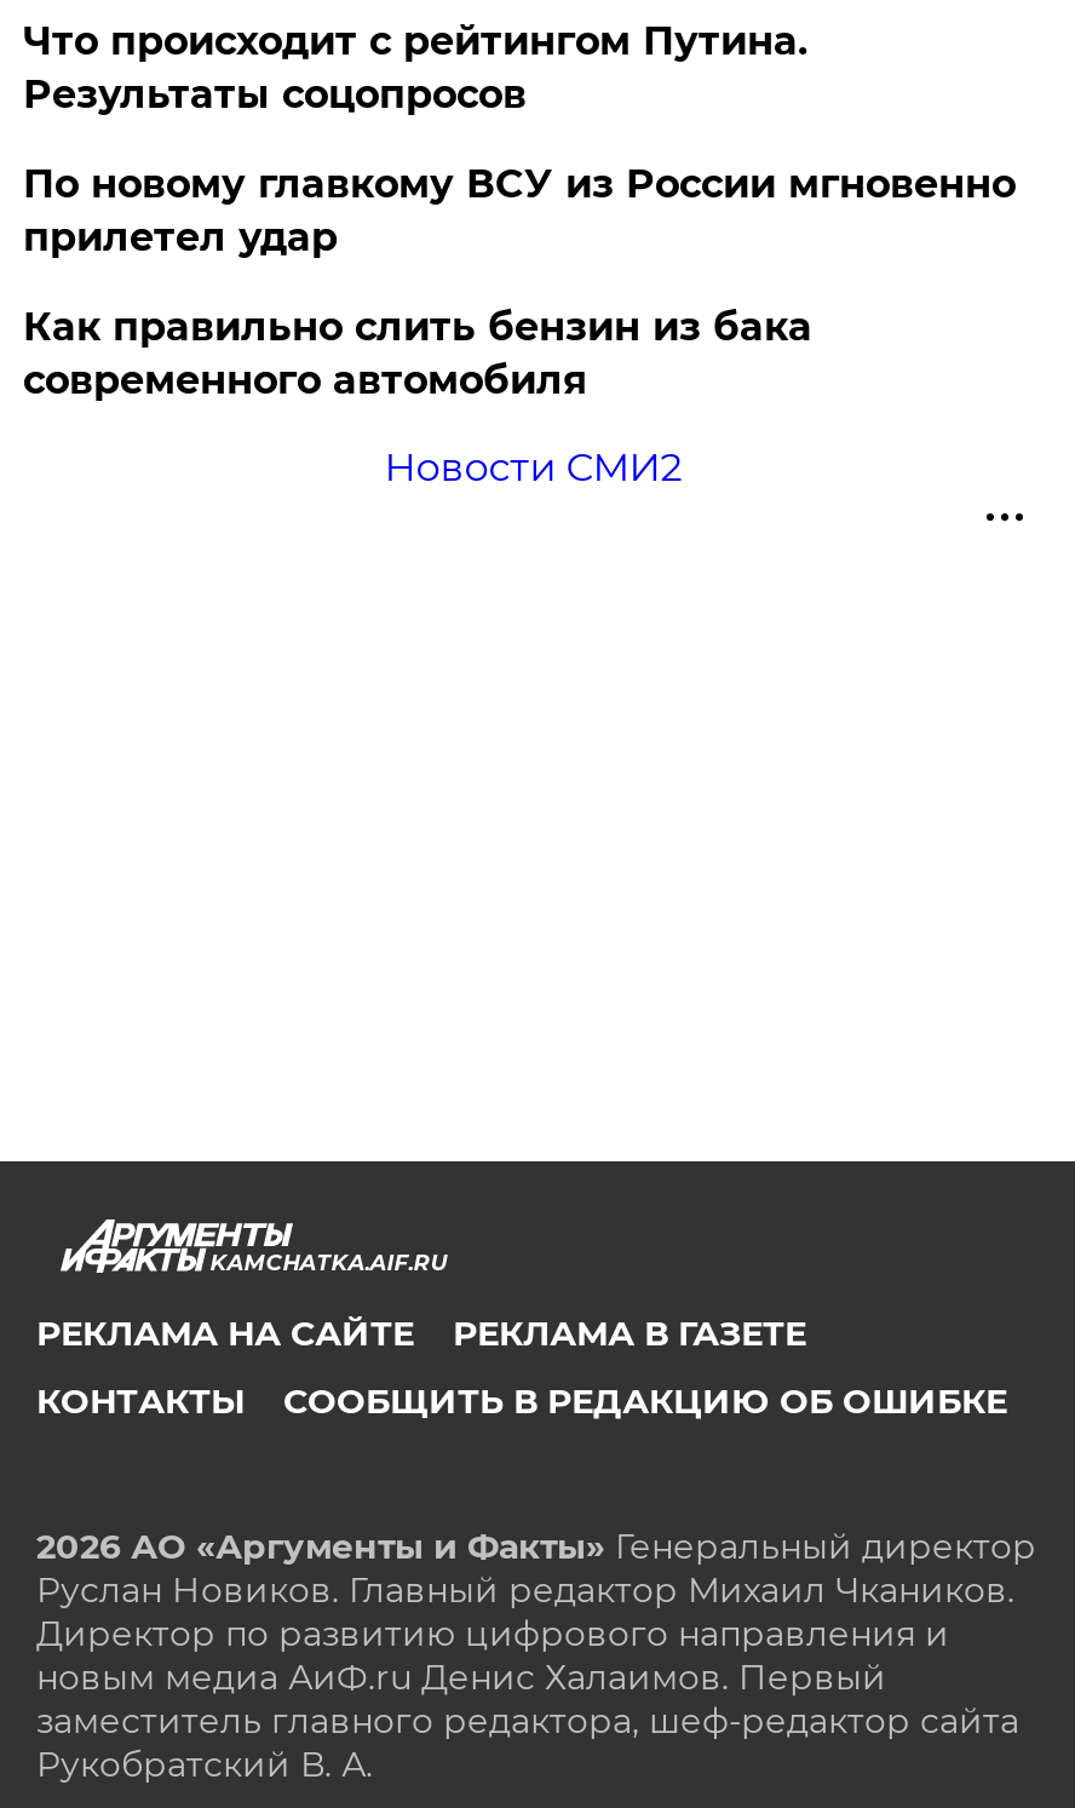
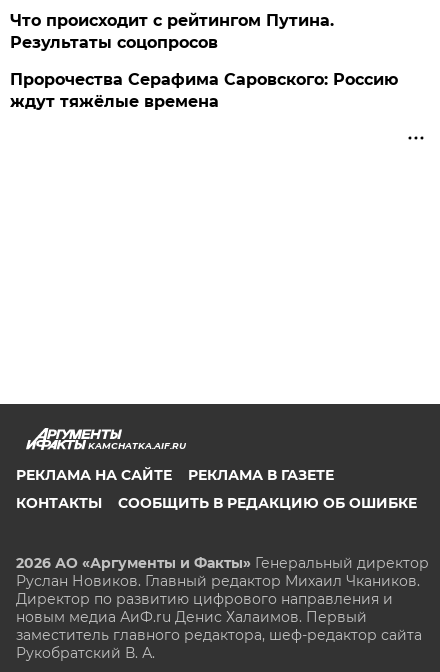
[23,162,1015,491] По новому главкому ВСУ из России мгновенно | прилетел удар | Как правильно слить бензин из бака | современного автомобиля | Новости СМИ2 -> [10,70,398,111] Пророчества Серафима Саровского: Россию | ждут тяжёлые времена

